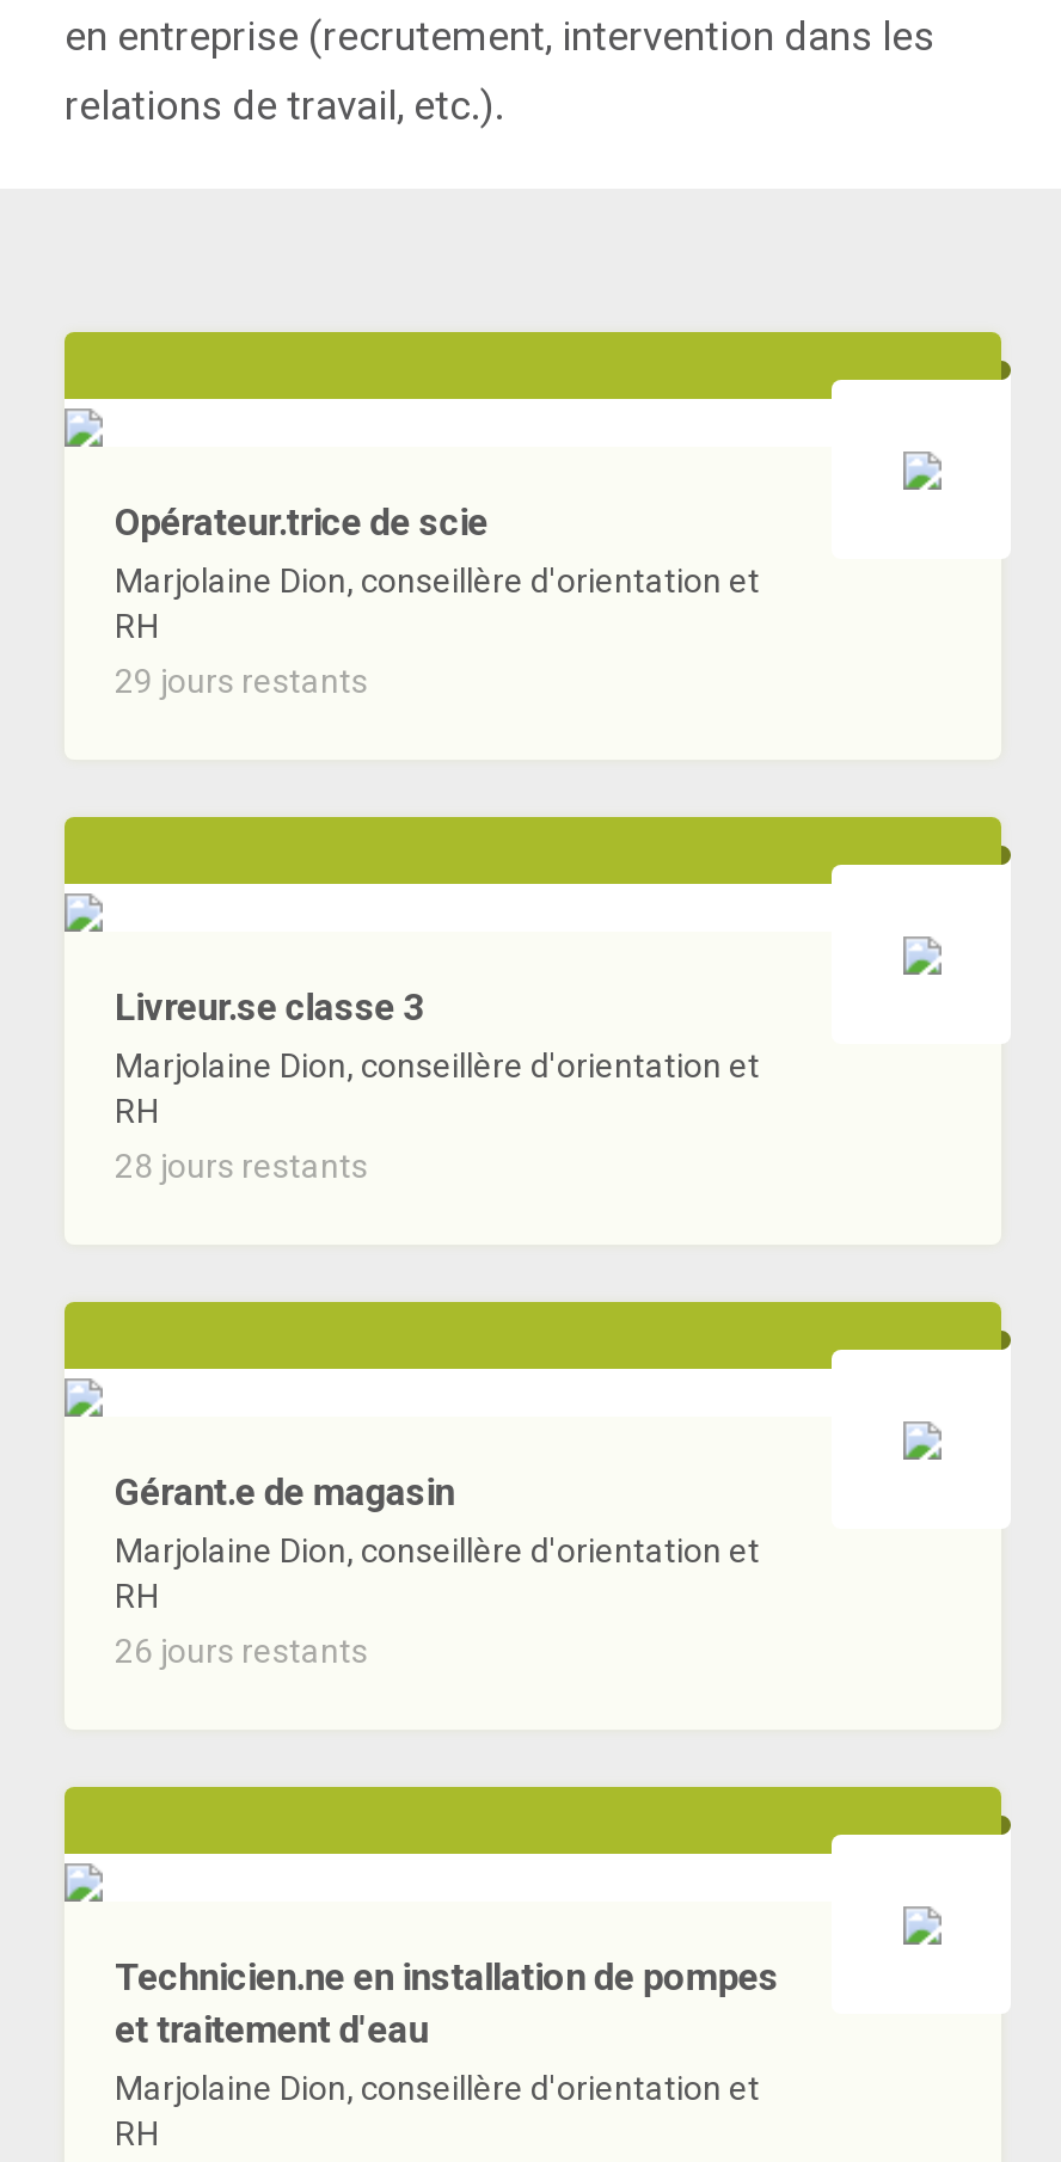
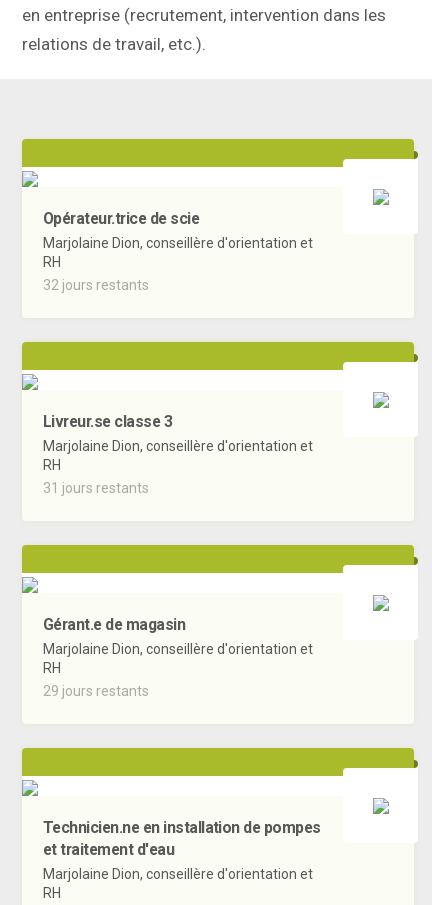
none -> [43,277,149,293] 32 jours restants
moved [115,662,368,701] -> [43,683,149,699]: 29 jours restants
[115,1147,368,1185] 28 jours restants -> [43,480,149,496] 31 jours restants
[115,1632,368,1670] 26 jours restants -> none

